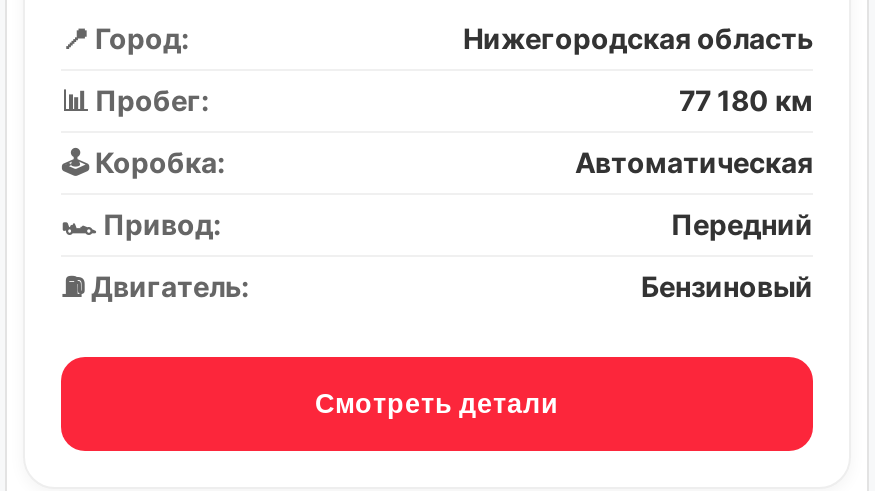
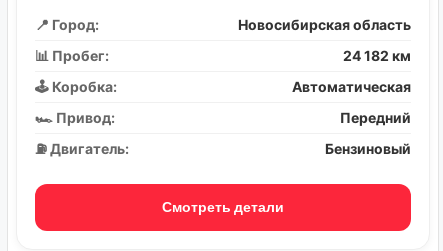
[463,22,813,56] Нижегородская область -> [238,16,411,33] Новосибирская область
[679,84,813,118] 77 180 км -> [343,47,411,64] 24 182 км

